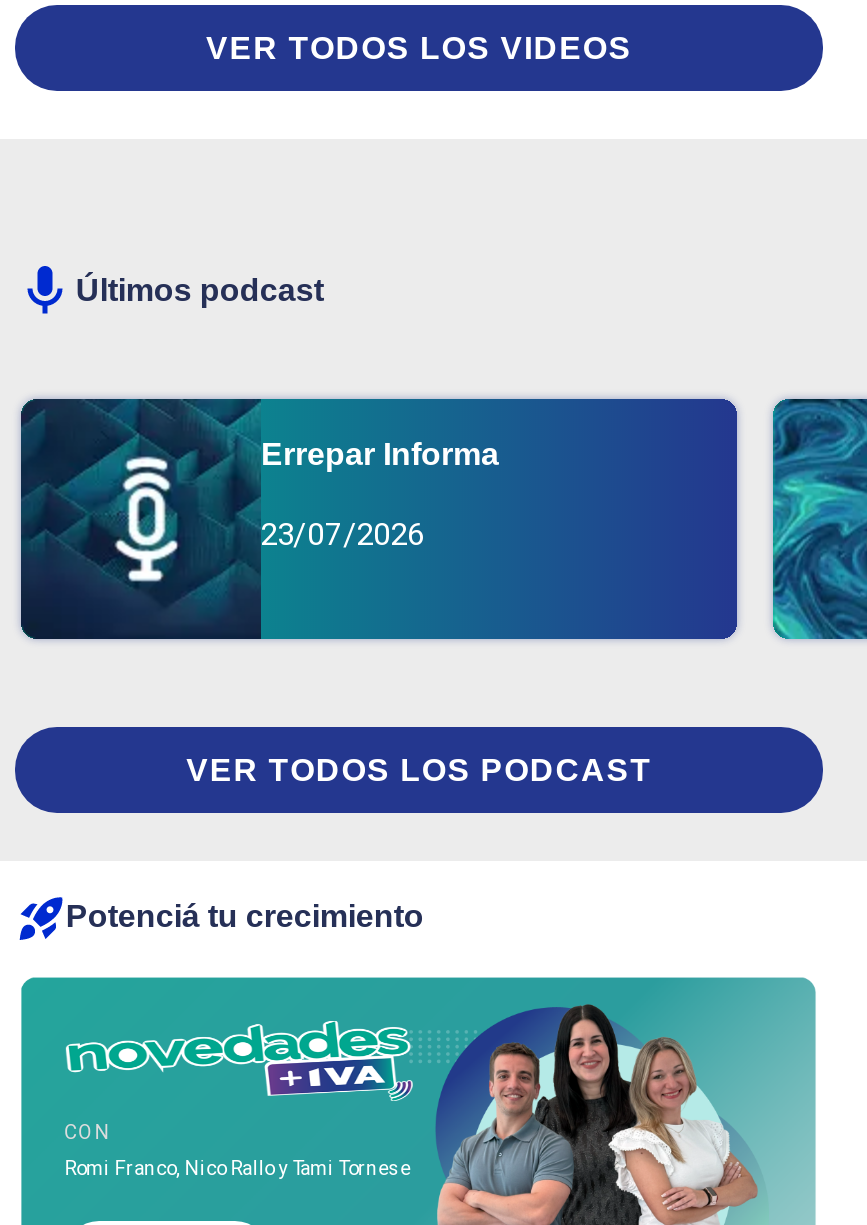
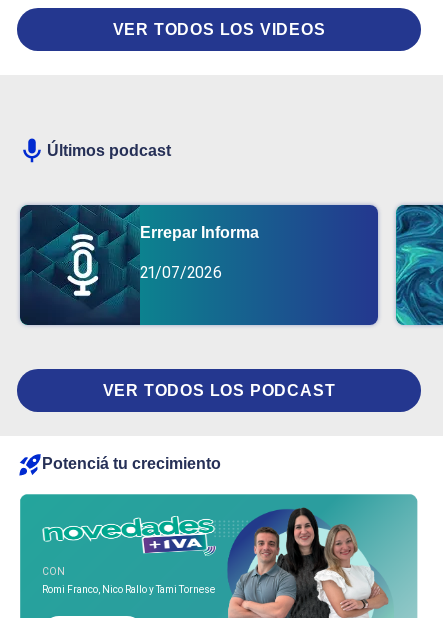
[261,515,427,553] 23/07/2026 -> [140,263,222,282] 21/07/2026

